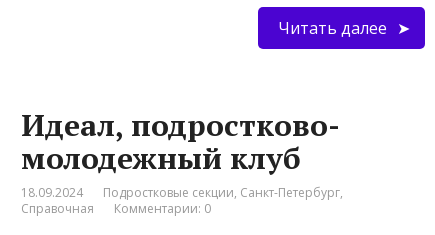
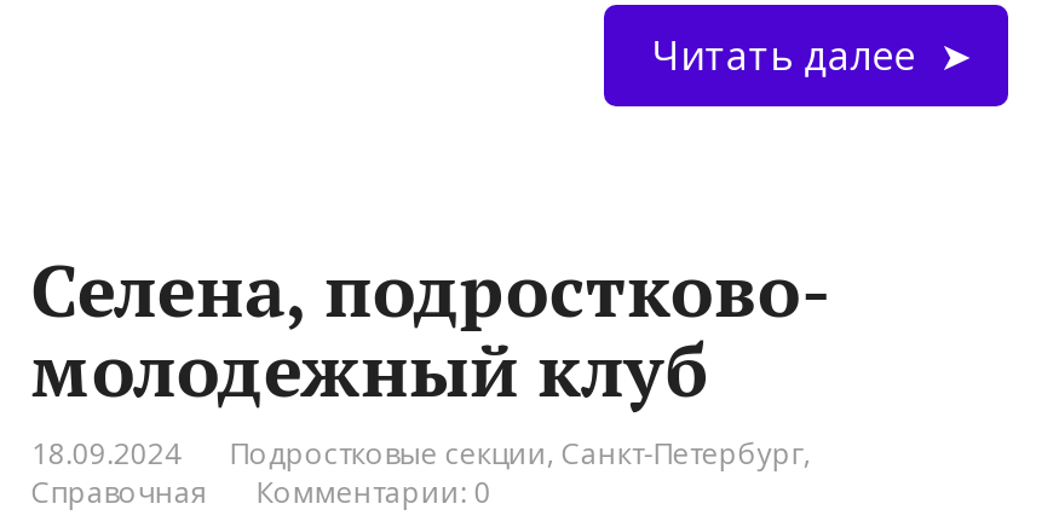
[21,105,340,145] Идеал, подростково- -> [31,242,830,339] Селена, подростково-

